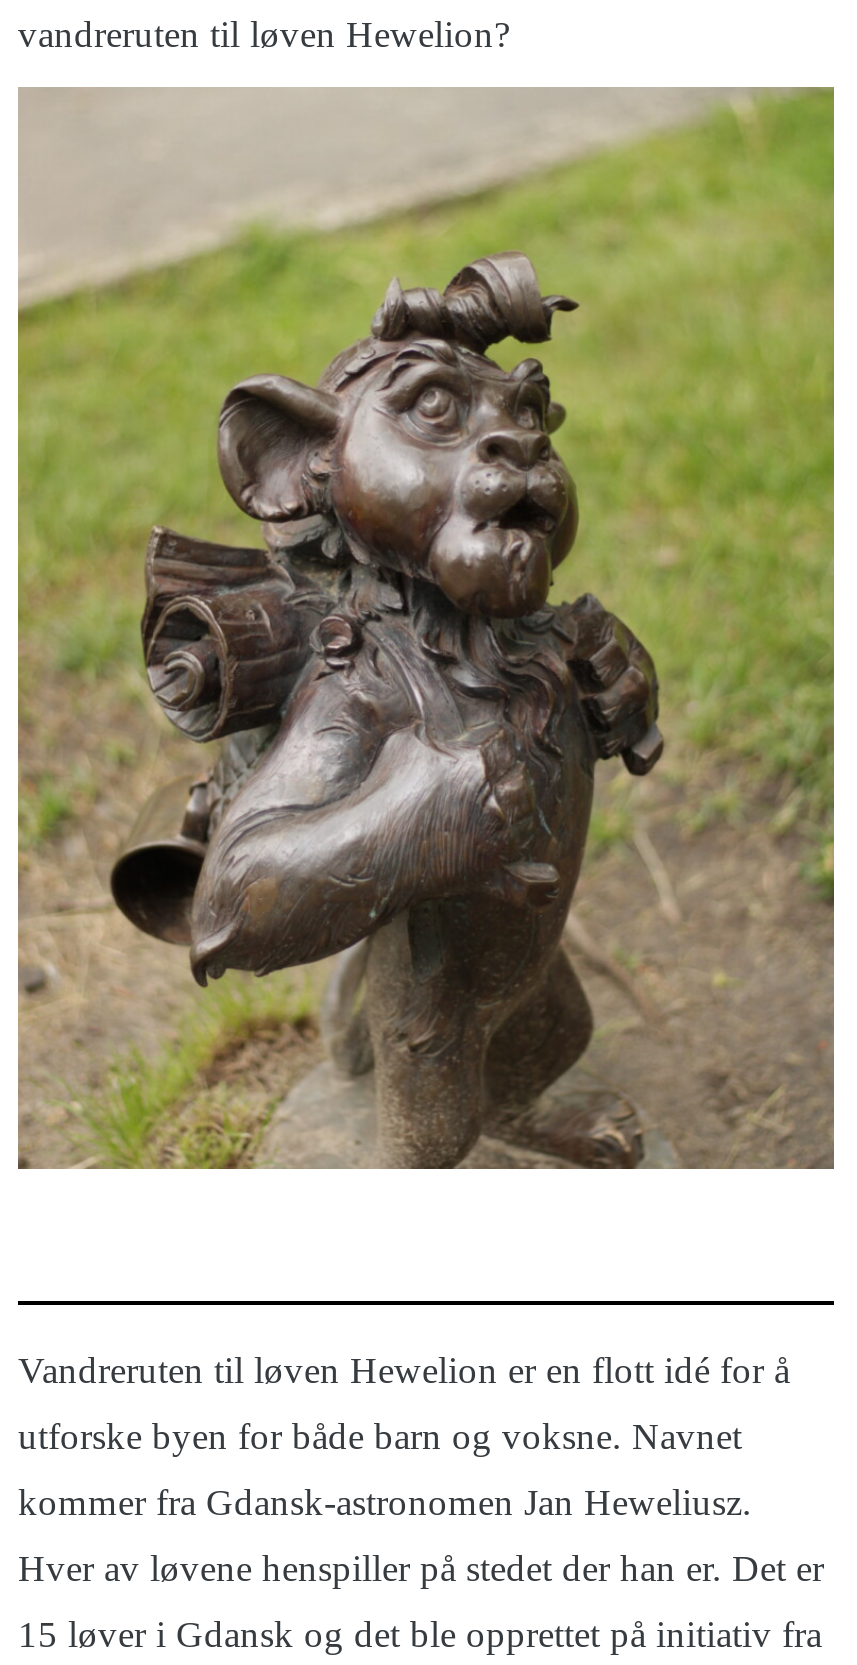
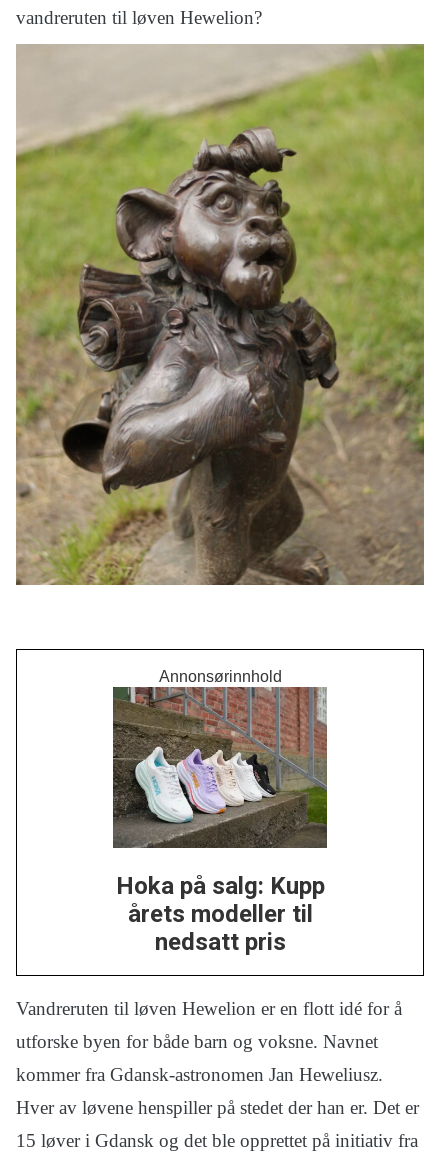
none -> [15,649,425,973] [image] | Annonsørinnhold
none -> [115,872,324,956] Hoka på salg: Kupp | årets modeller til | nedsatt pris

